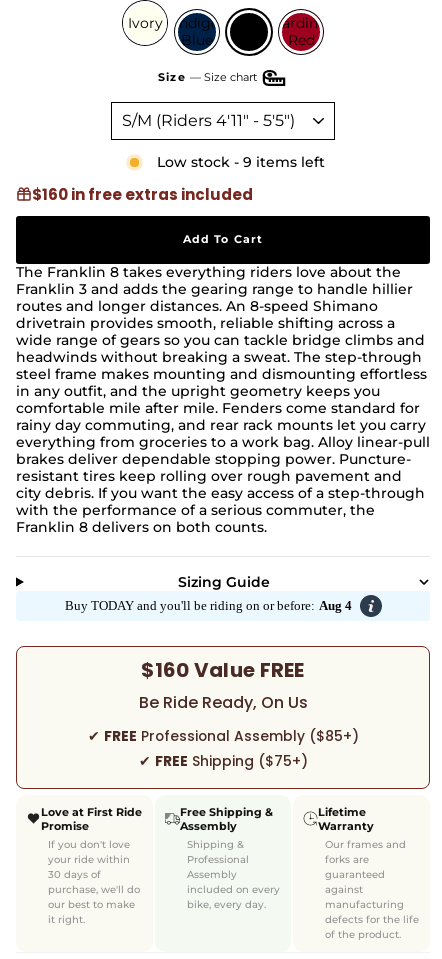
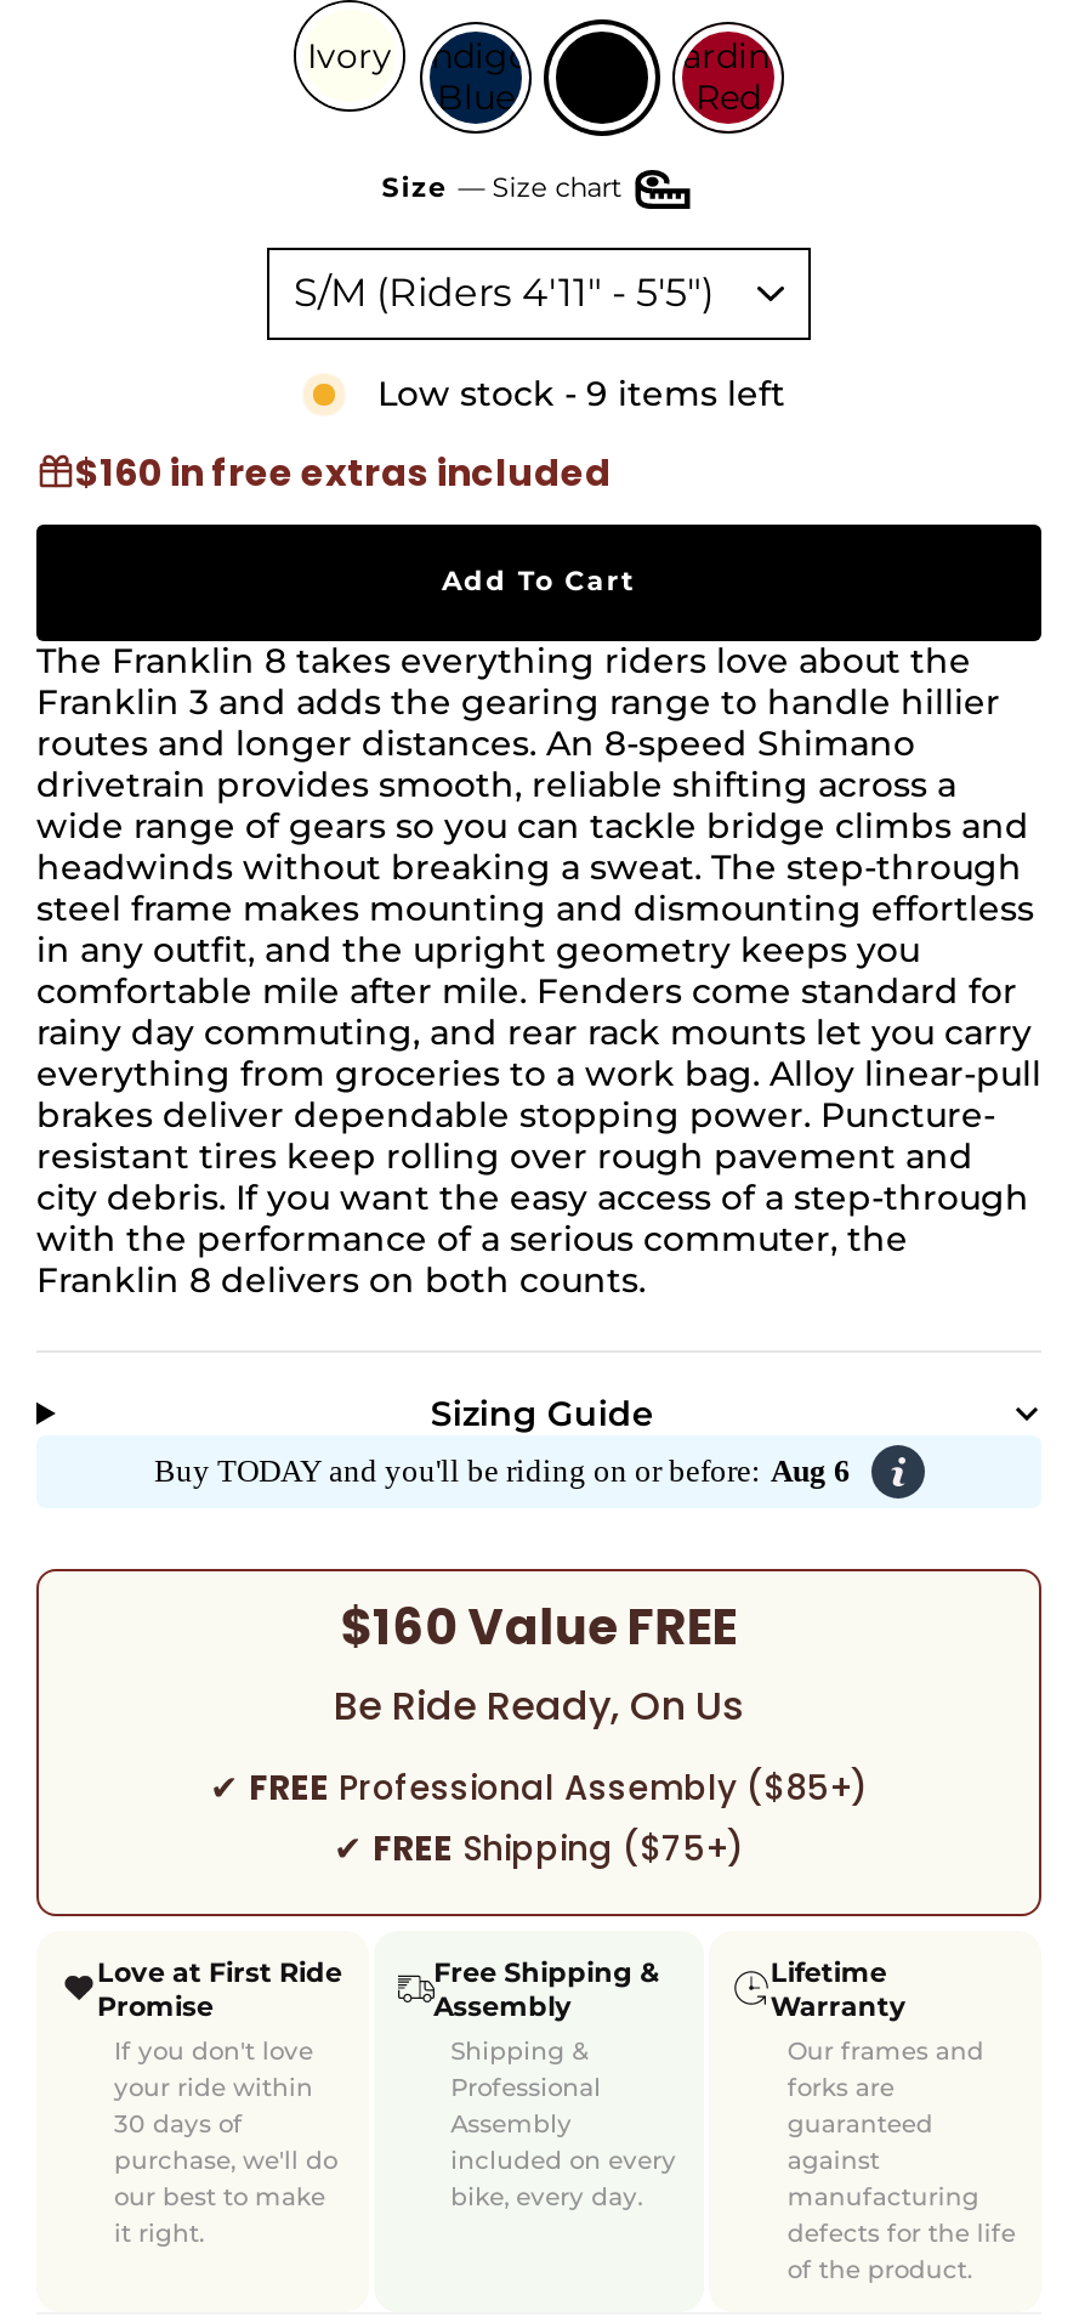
[64,598,351,613] Buy TODAY and you'll be riding on or before: Aug 4 -> [154,1452,851,1489] Buy TODAY and you'll be riding on or before: Aug 6

